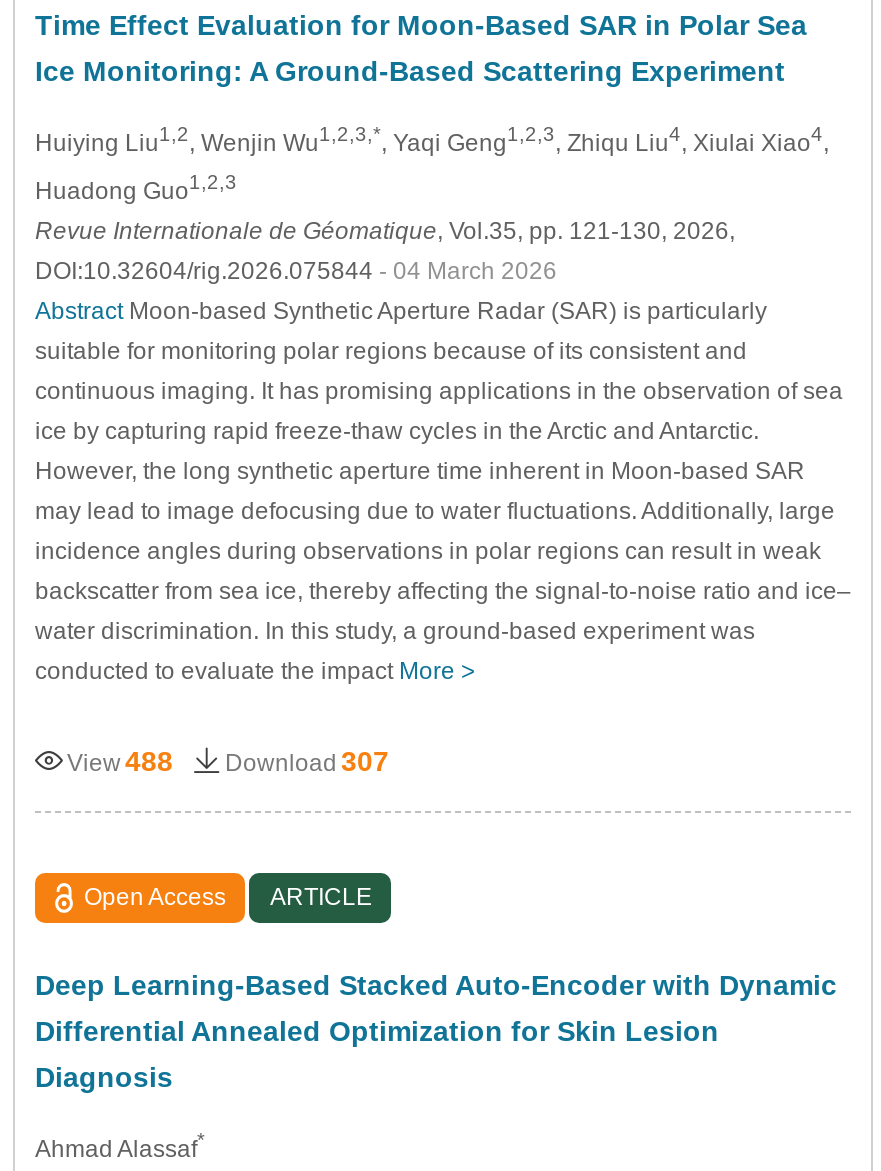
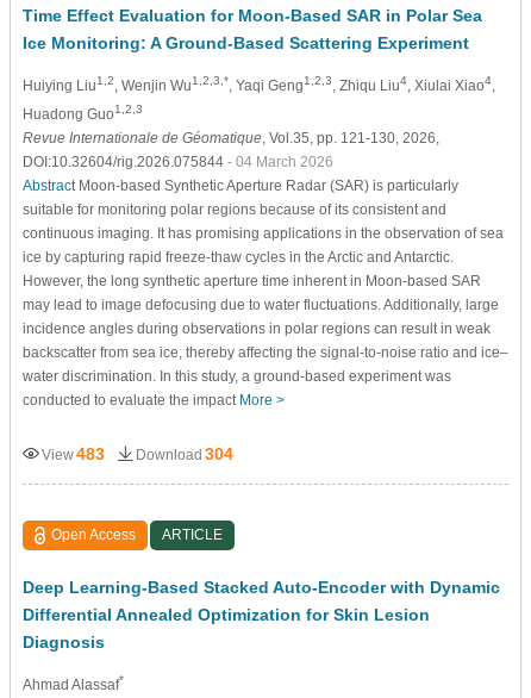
[67,744,173,776] View 488 -> [42,444,105,463] View 483
[225,744,389,776] Download 307 -> [136,444,233,463] Download 304

